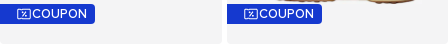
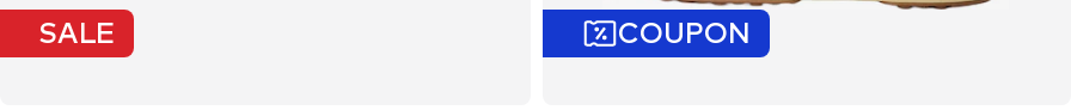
[32,6,87,21] COUPON -> [38,14,115,50] SALE

